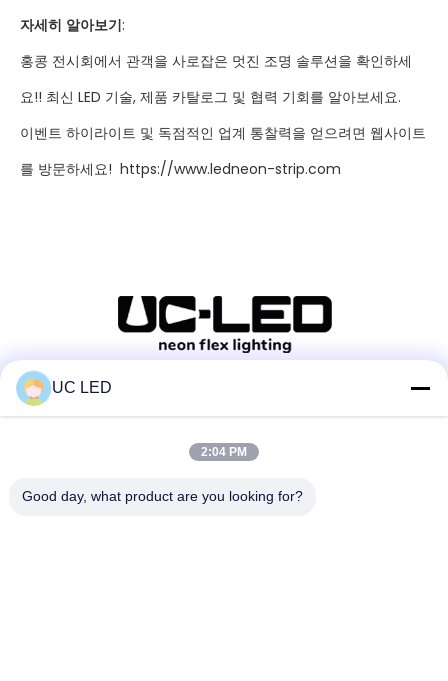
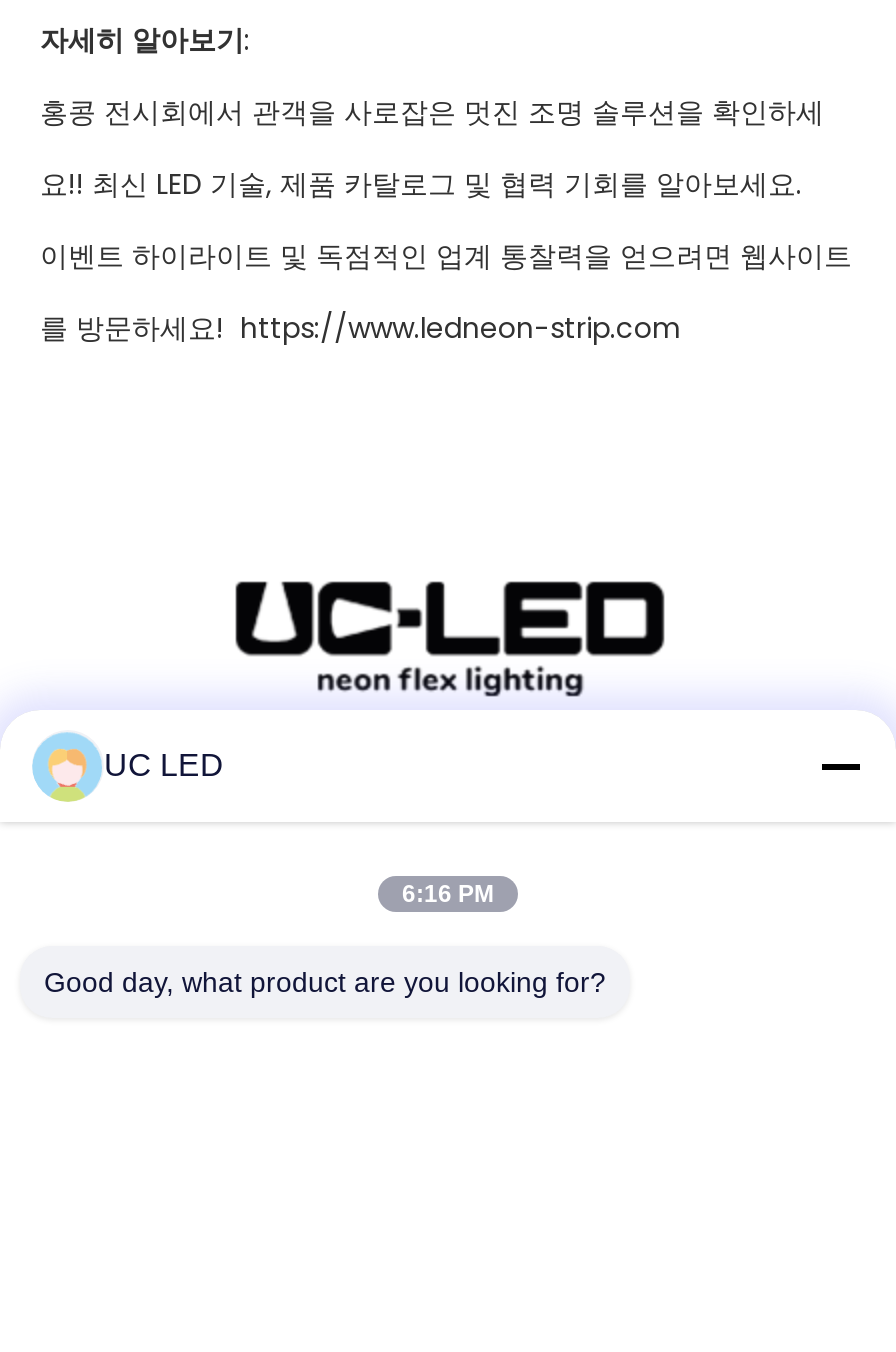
[201,445,247,459] 2:04 PM -> [402,880,494,908] 6:16 PM

